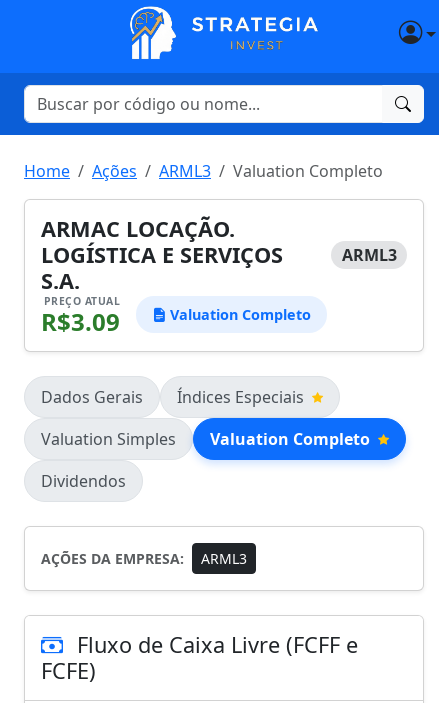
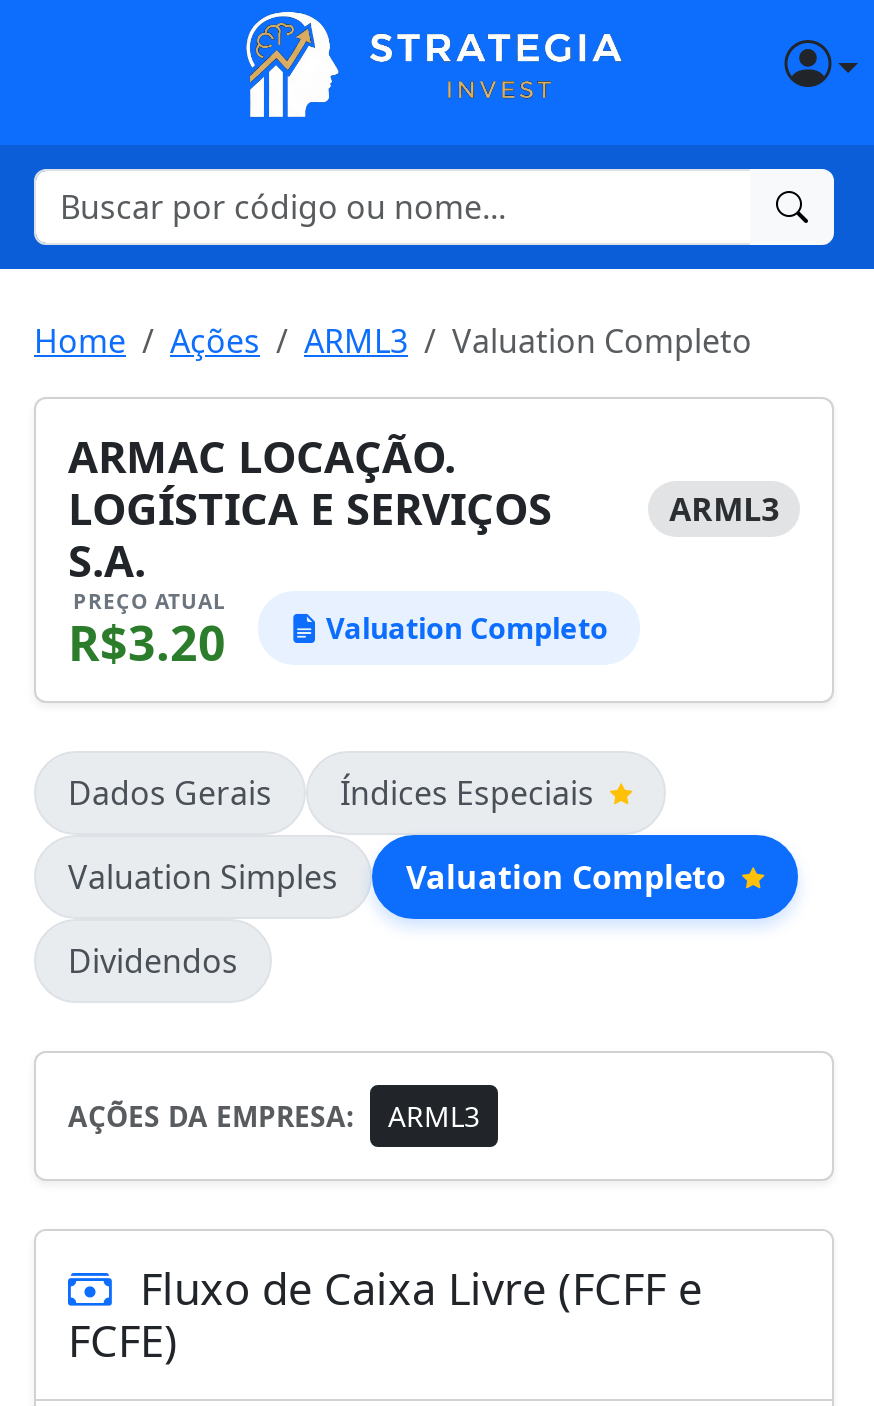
[41,305,120,338] R$3.09 -> [68,609,226,675] R$3.20

